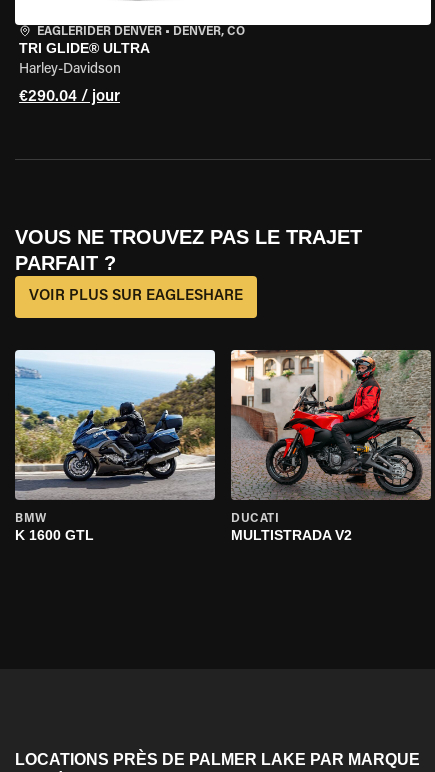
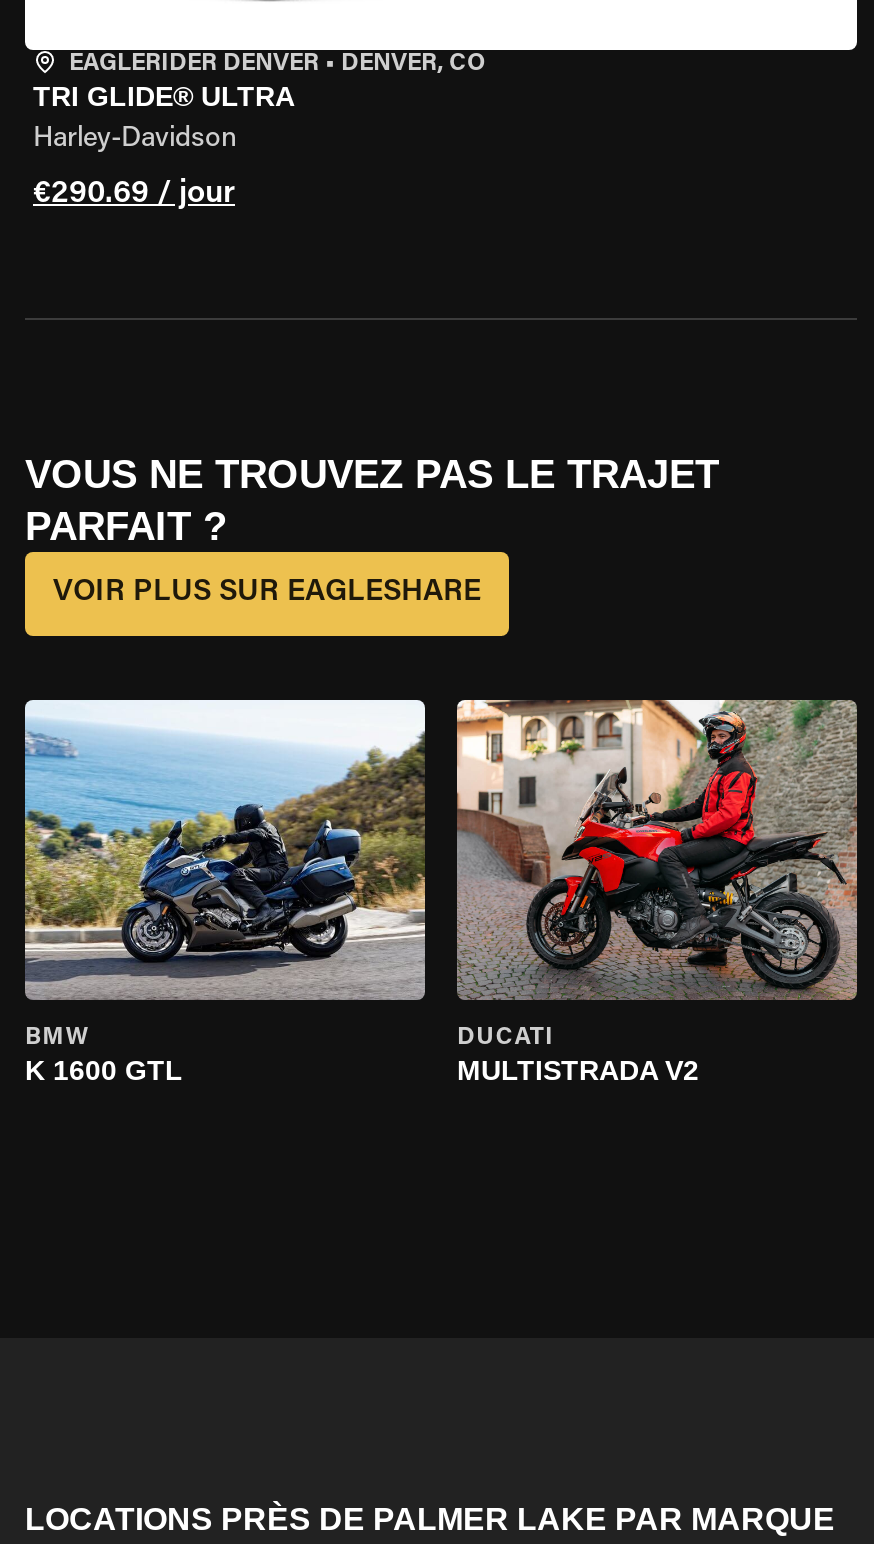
[19,89,120,105] €290.04 / jour -> [33,178,235,210] €290.69 / jour

